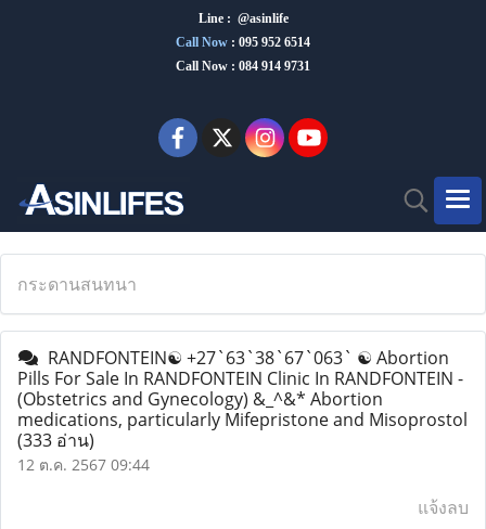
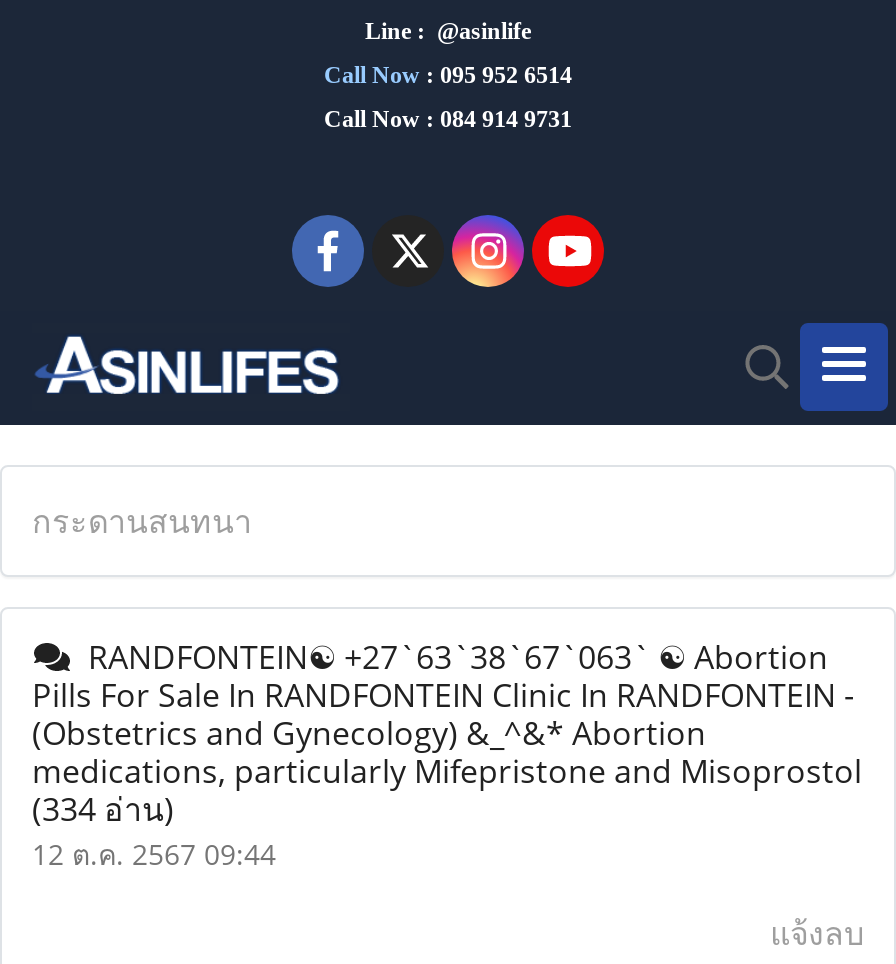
[17,428,94,452] (333 อ่าน) -> [32,787,174,831] (334 อ่าน)

